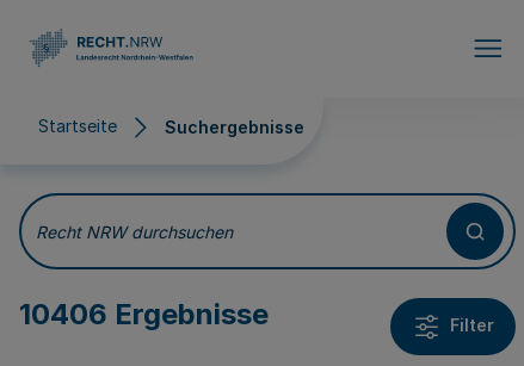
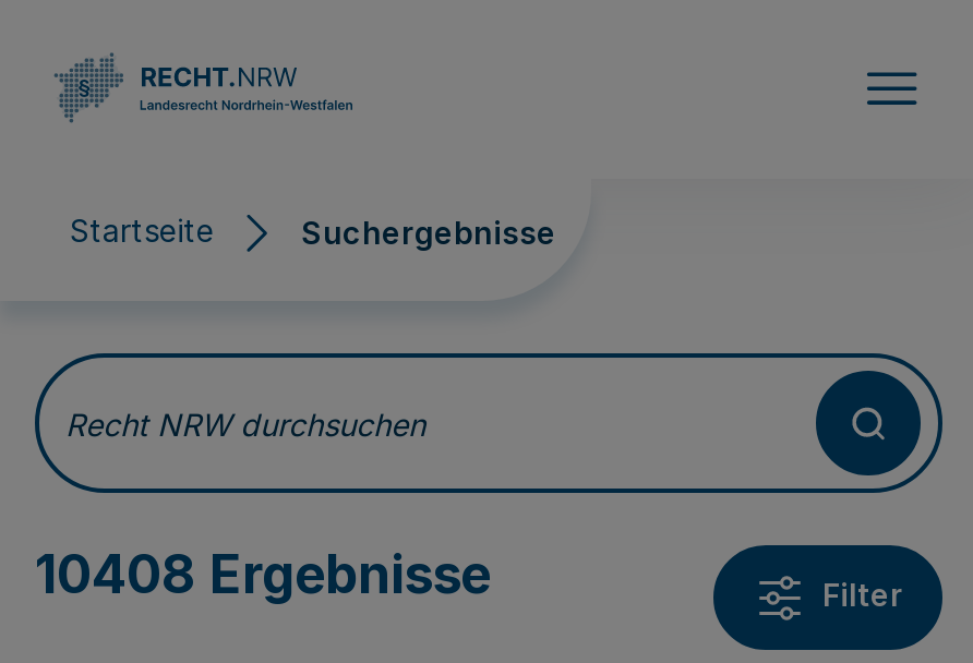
[19,297,269,331] 10406 Ergebnisse -> [35,543,491,606] 10408 Ergebnisse

